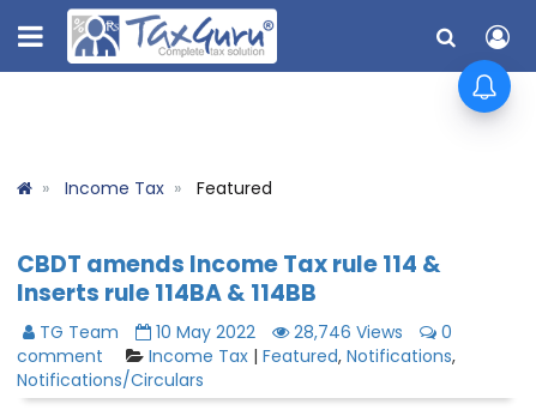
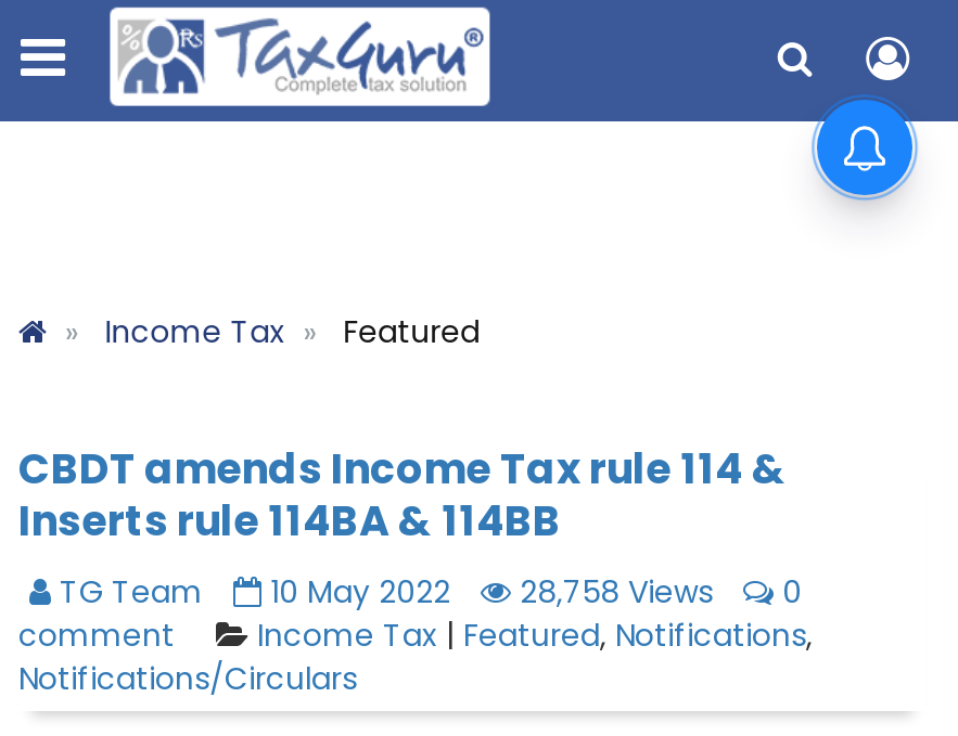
[35,320,452,344] TG Team 10 May 2022 28,746 Views 0 -> [51,570,802,614] TG Team 10 May 2022 28,758 Views 0

